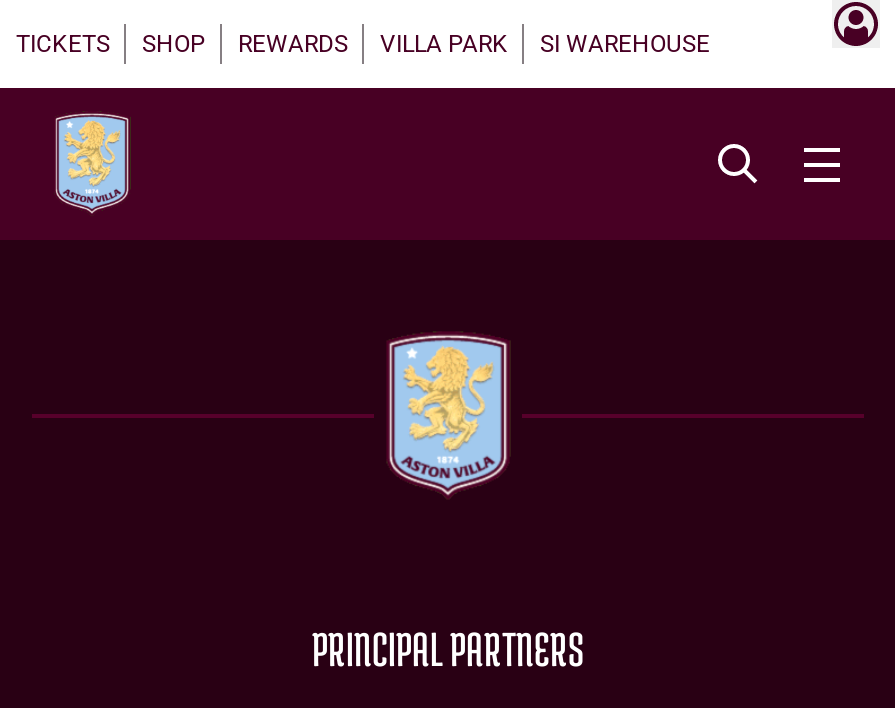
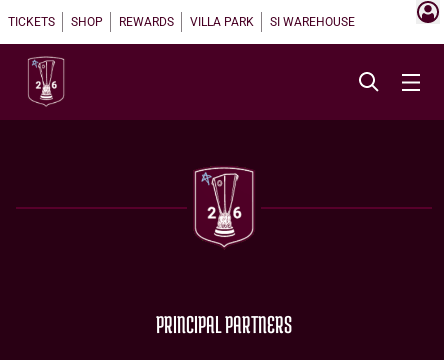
[56,114,128,210] [image] -> [29,58,63,104] [image]
[394,338,502,488] [image] -> [196,169,252,245] [image]

